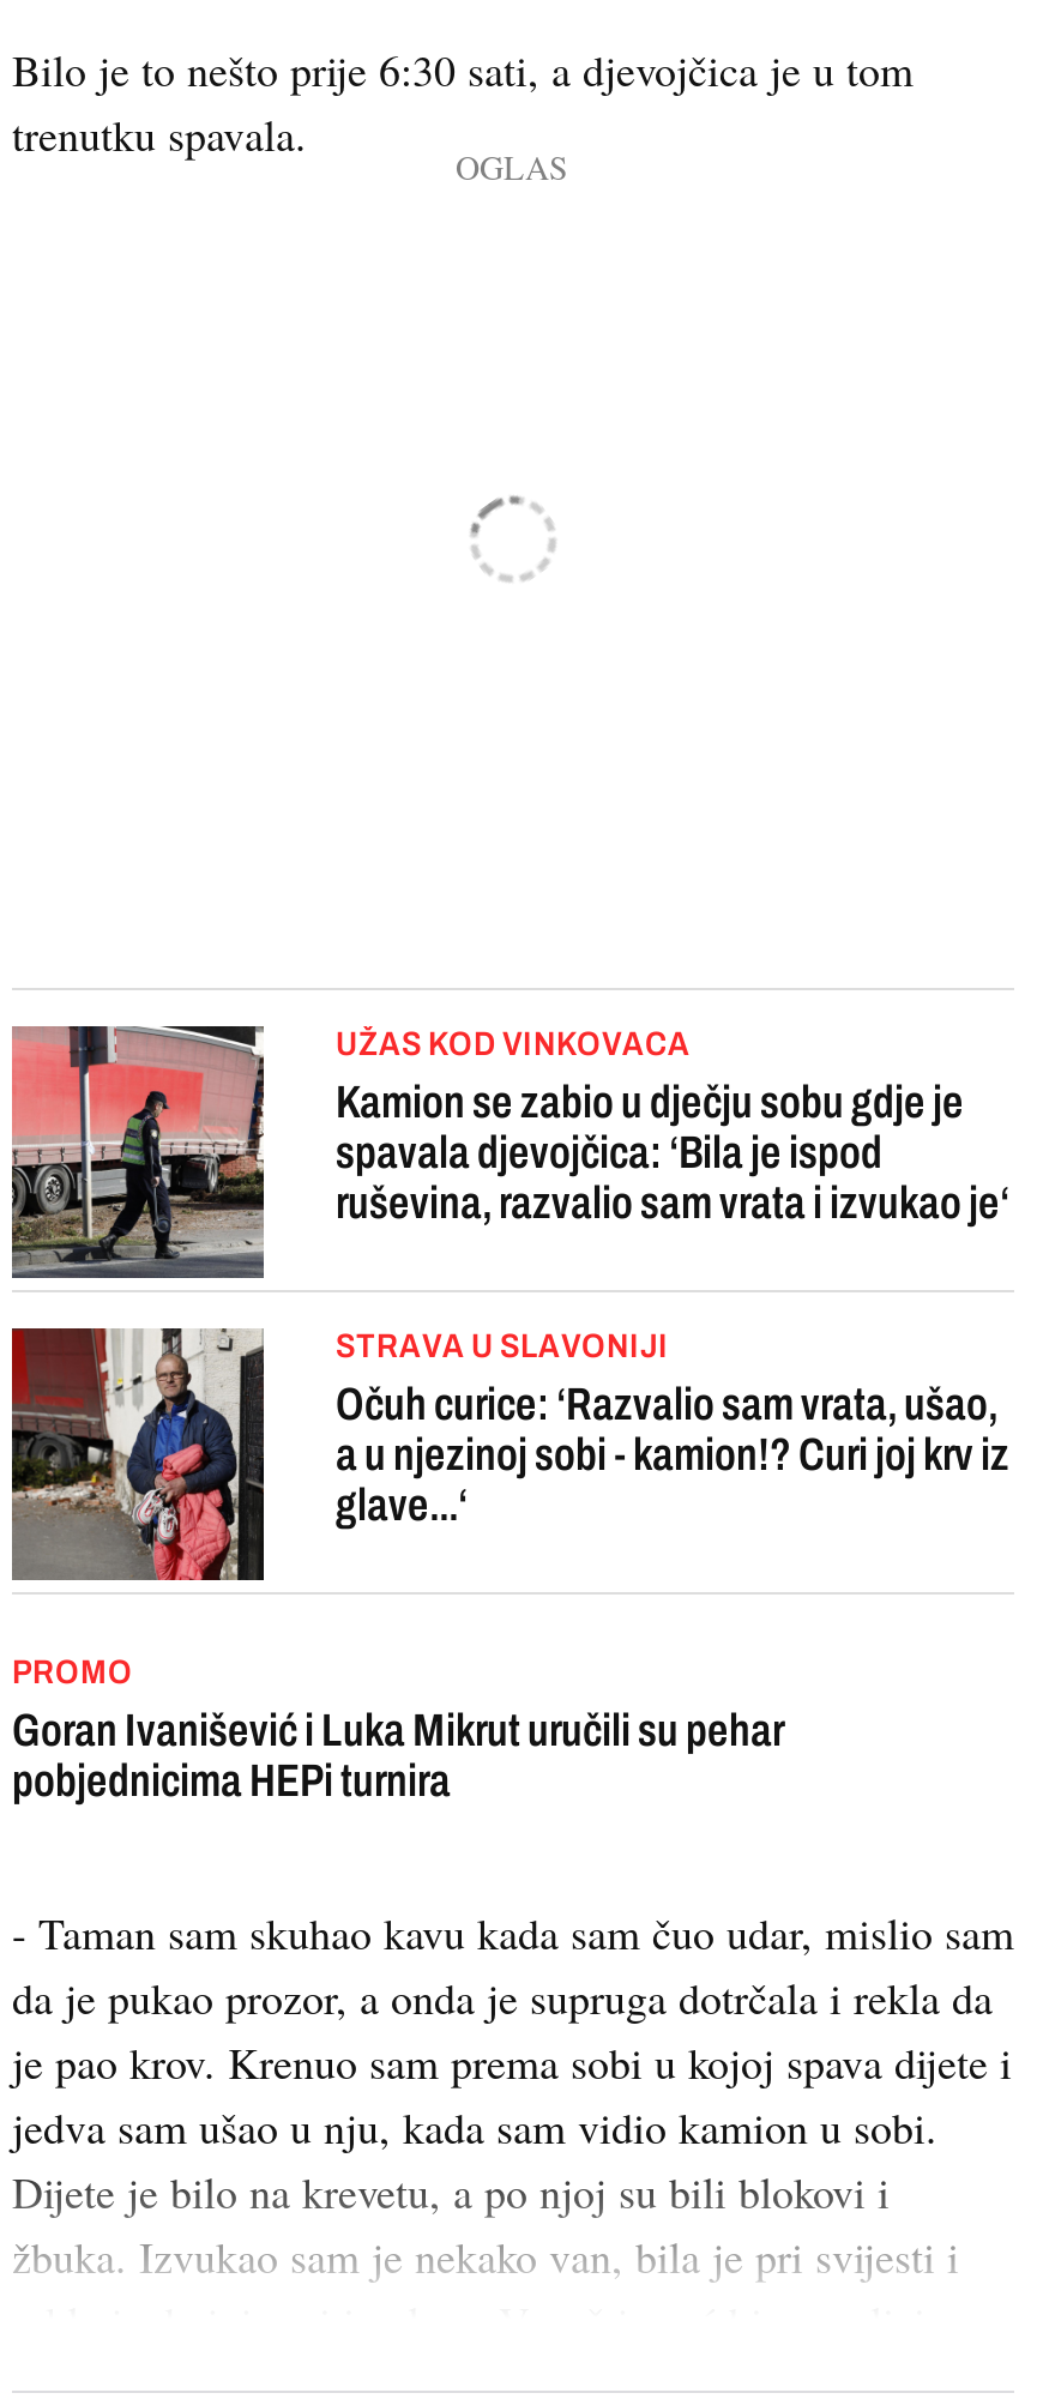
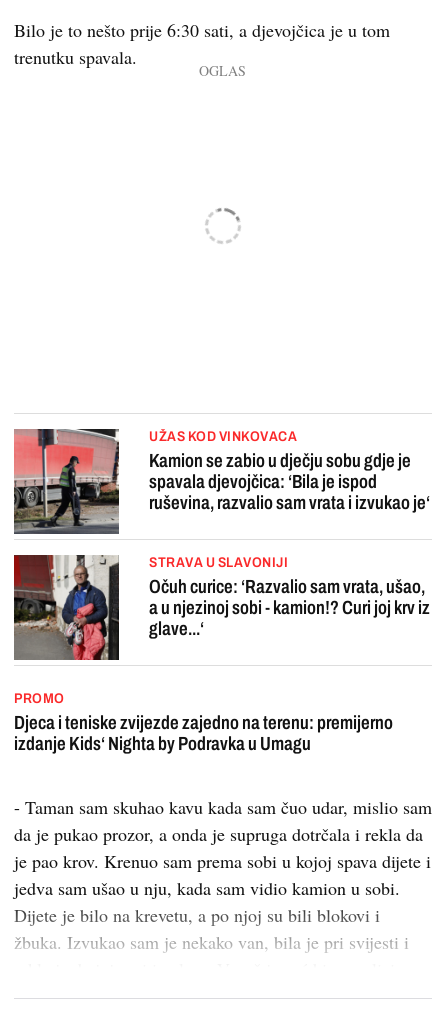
[12,1705,784,1806] Goran Ivanišević i Luka Mikrut uručili su pehar | pobjednicima HEPi turnira -> [14,712,393,754] Djeca i teniske zvijezde zajedno na terenu: premijerno | izdanje Kids‘ Nighta by Podravka u Umagu

